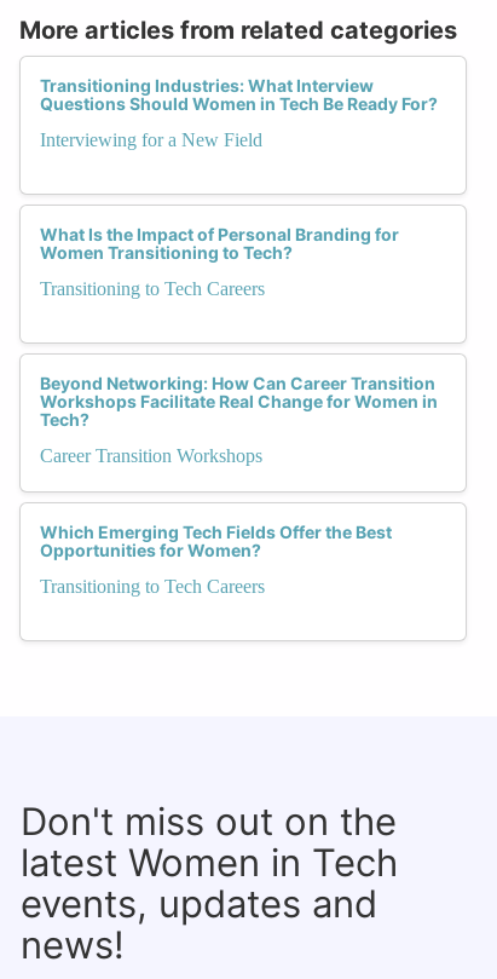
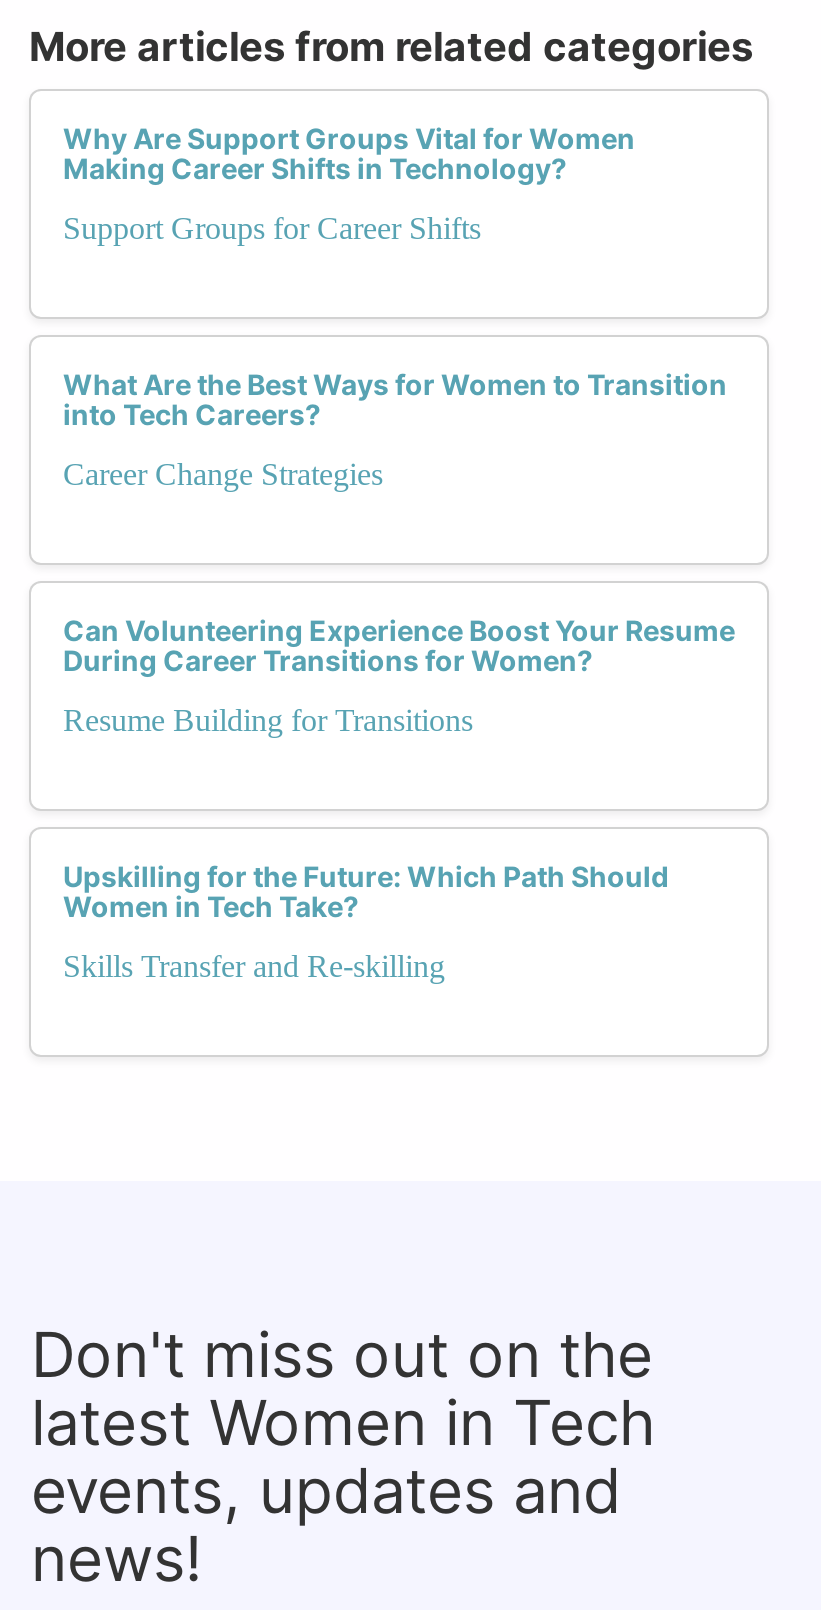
[40,75,438,114] Transitioning Industries: What Interview | Questions Should Women in Tech Be Ready For? -> [63,121,635,185] Why Are Support Groups Vital for Women | Making Career Shifts in Technology?
[40,129,262,150] Interviewing for a New Field -> [63,211,481,245] Support Groups for Career Shifts
[40,224,399,263] What Is the Impact of Personal Branding for | Women Transitioning to Tech? -> [63,367,727,431] What Are the Best Ways for Women to Transition | into Tech Careers?
[40,278,265,299] Transitioning to Tech Careers -> [63,457,383,491] Career Change Strategies
[40,373,438,430] Beyond Networking: How Can Career Transition | Workshops Facilitate Real Change for Women in | Tech? -> [63,613,735,677] Can Volunteering Experience Boost Your Resume | During Career Transitions for Women?
[40,445,262,466] Career Transition Workshops -> [63,703,473,737] Resume Building for Transitions
[40,522,392,560] Which Emerging Tech Fields Offer the Best | Opportunities for Women? -> [63,859,669,923] Upskilling for the Future: Which Path Should | Women in Tech Take?
[40,576,265,597] Transitioning to Tech Careers -> [63,949,445,983] Skills Transfer and Re-skilling

